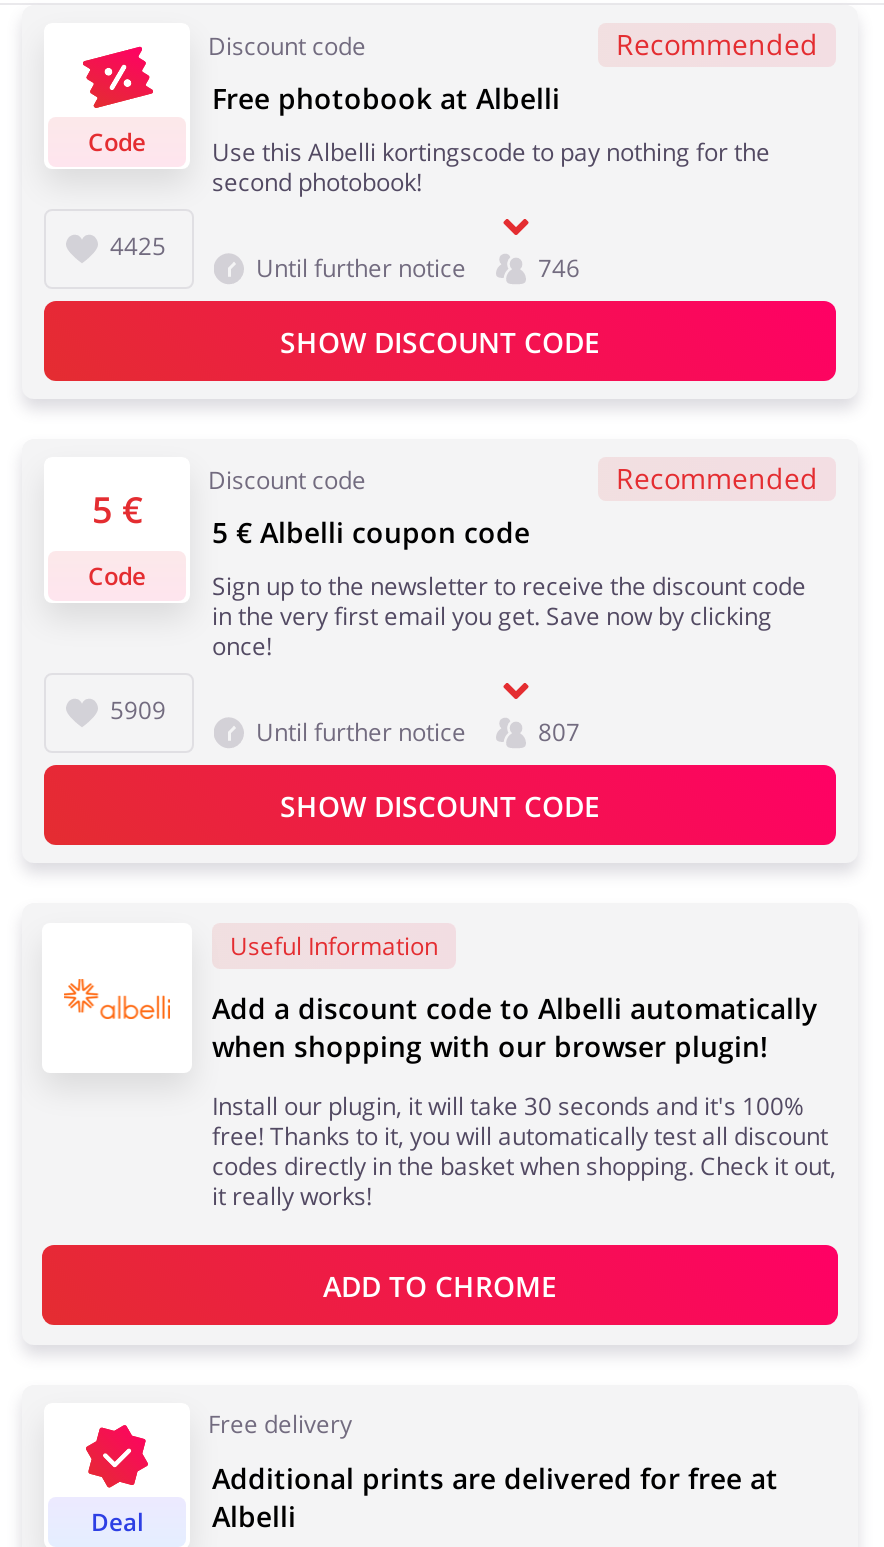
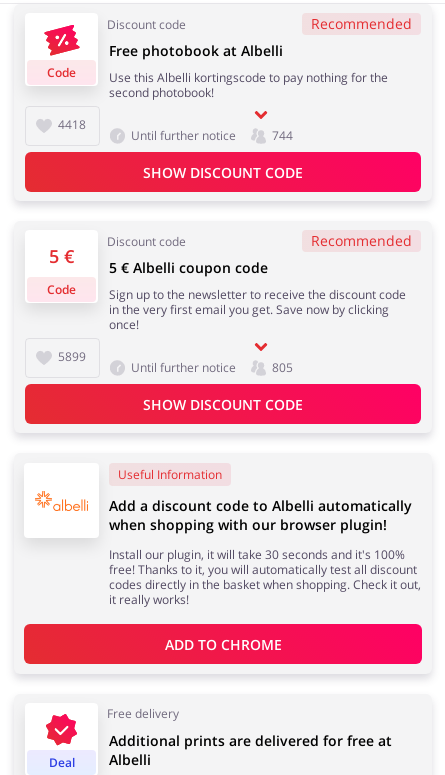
[110,229,166,263] 4425 -> [58,116,86,133] 4418
[538,251,580,285] 746 -> [272,127,293,144] 744
[110,693,166,727] 5909 -> [58,348,86,365] 5899
[538,715,580,749] 807 -> [272,359,293,376] 805

